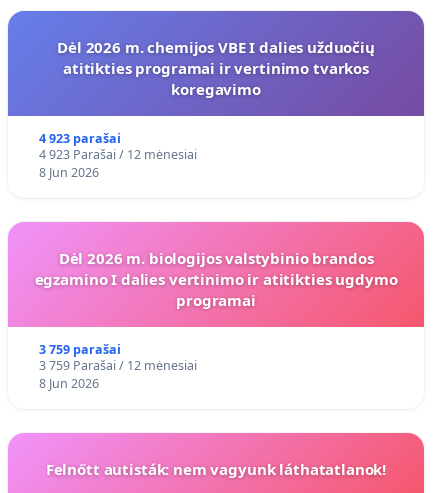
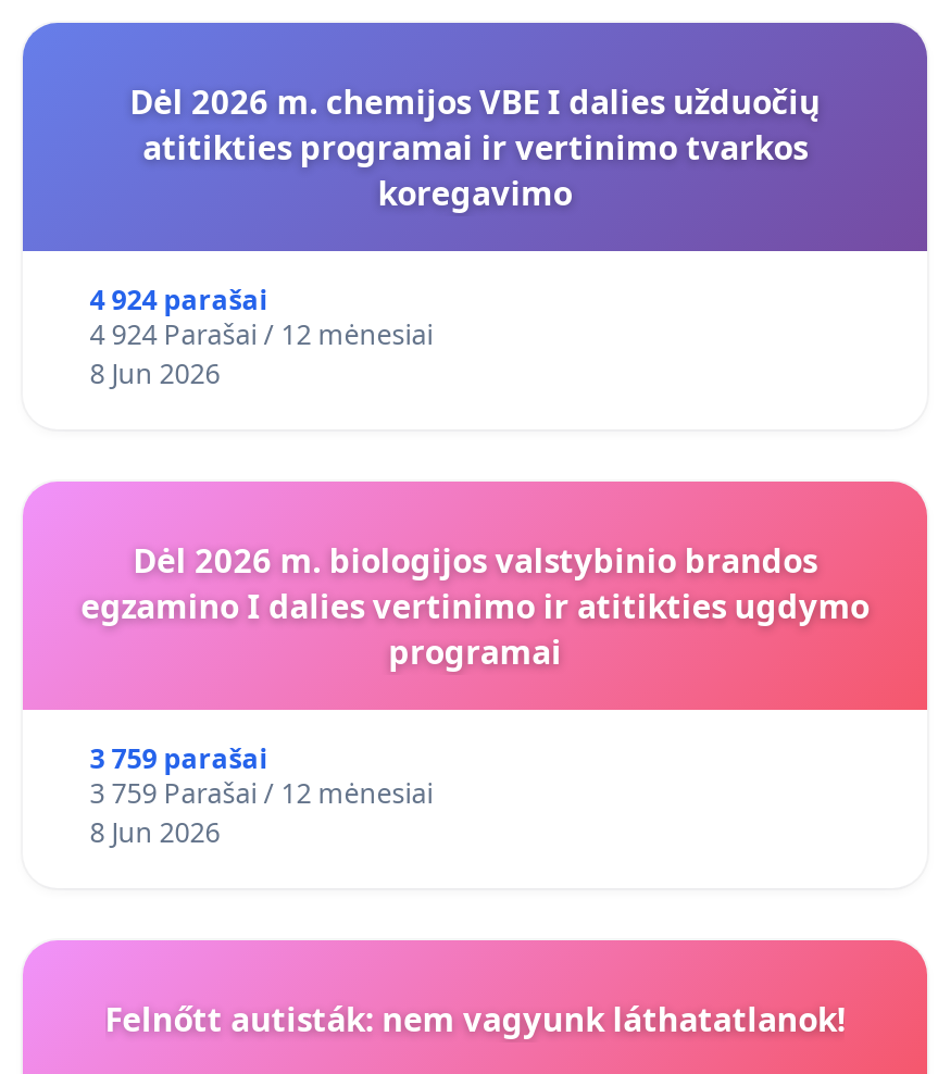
[39,130,121,147] 4 923 parašai -> [90,281,268,318] 4 924 parašai
[39,146,197,163] 4 923 Parašai / 12 mėnesiai -> [90,316,433,353] 4 924 Parašai / 12 mėnesiai

